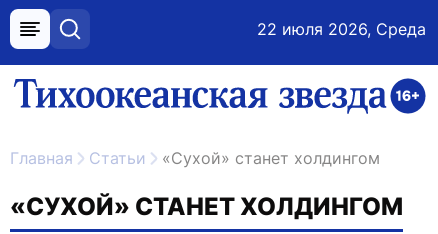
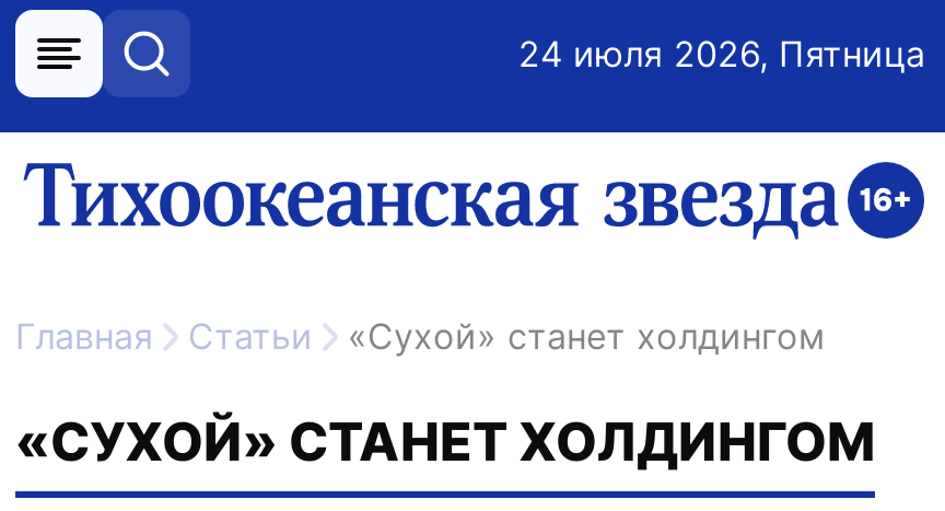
[257,19,426,39] 22 июля 2026, Среда -> [518,32,925,76] 24 июля 2026, Пятница

